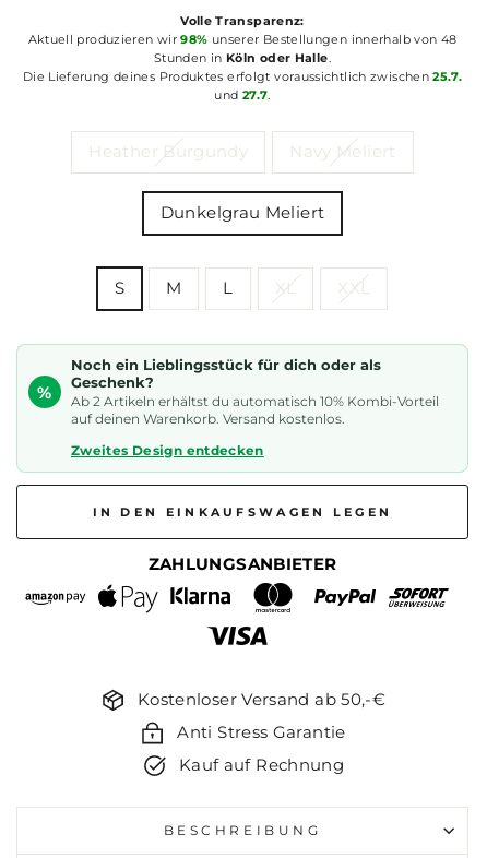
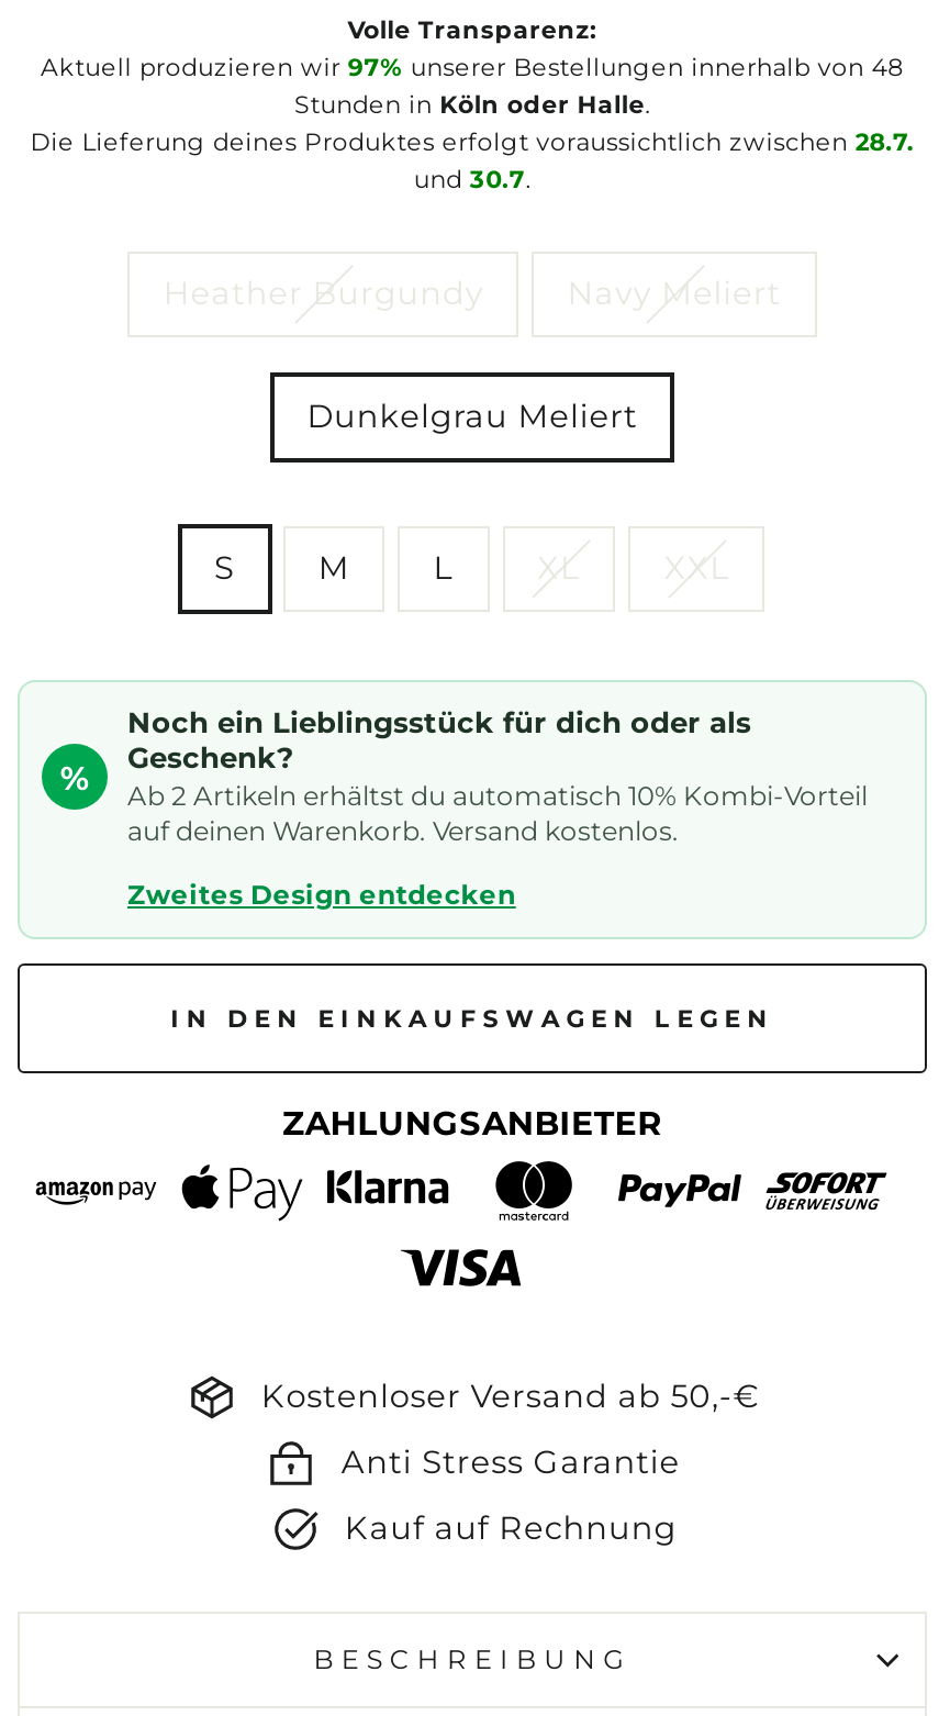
[28,32,457,47] Aktuell produzieren wir 98% unserer Bestellungen innerhalb von 48 -> [41,52,904,83] Aktuell produzieren wir 97% unserer Bestellungen innerhalb von 48
[23,69,462,84] Die Lieferung deines Produktes erfolgt voraussichtlich zwischen 25.7. -> [30,127,914,158] Die Lieferung deines Produktes erfolgt voraussichtlich zwischen 28.7.
[214,88,270,103] und 27.7. -> [414,164,531,195] und 30.7.

